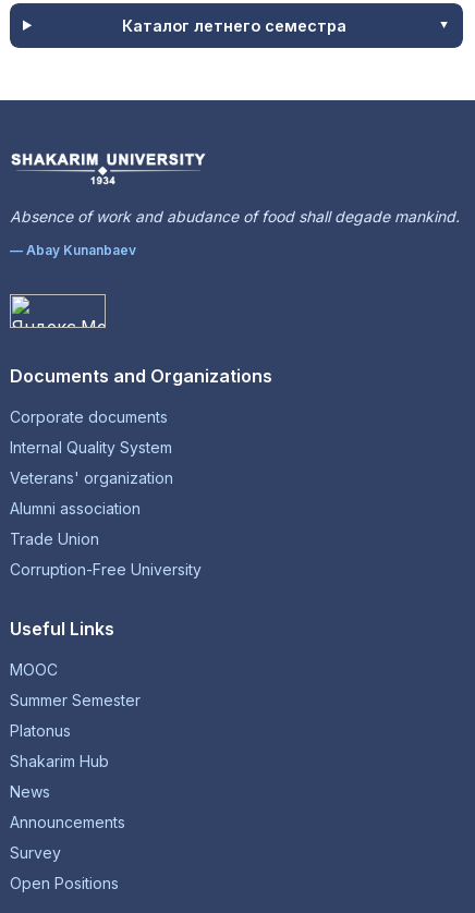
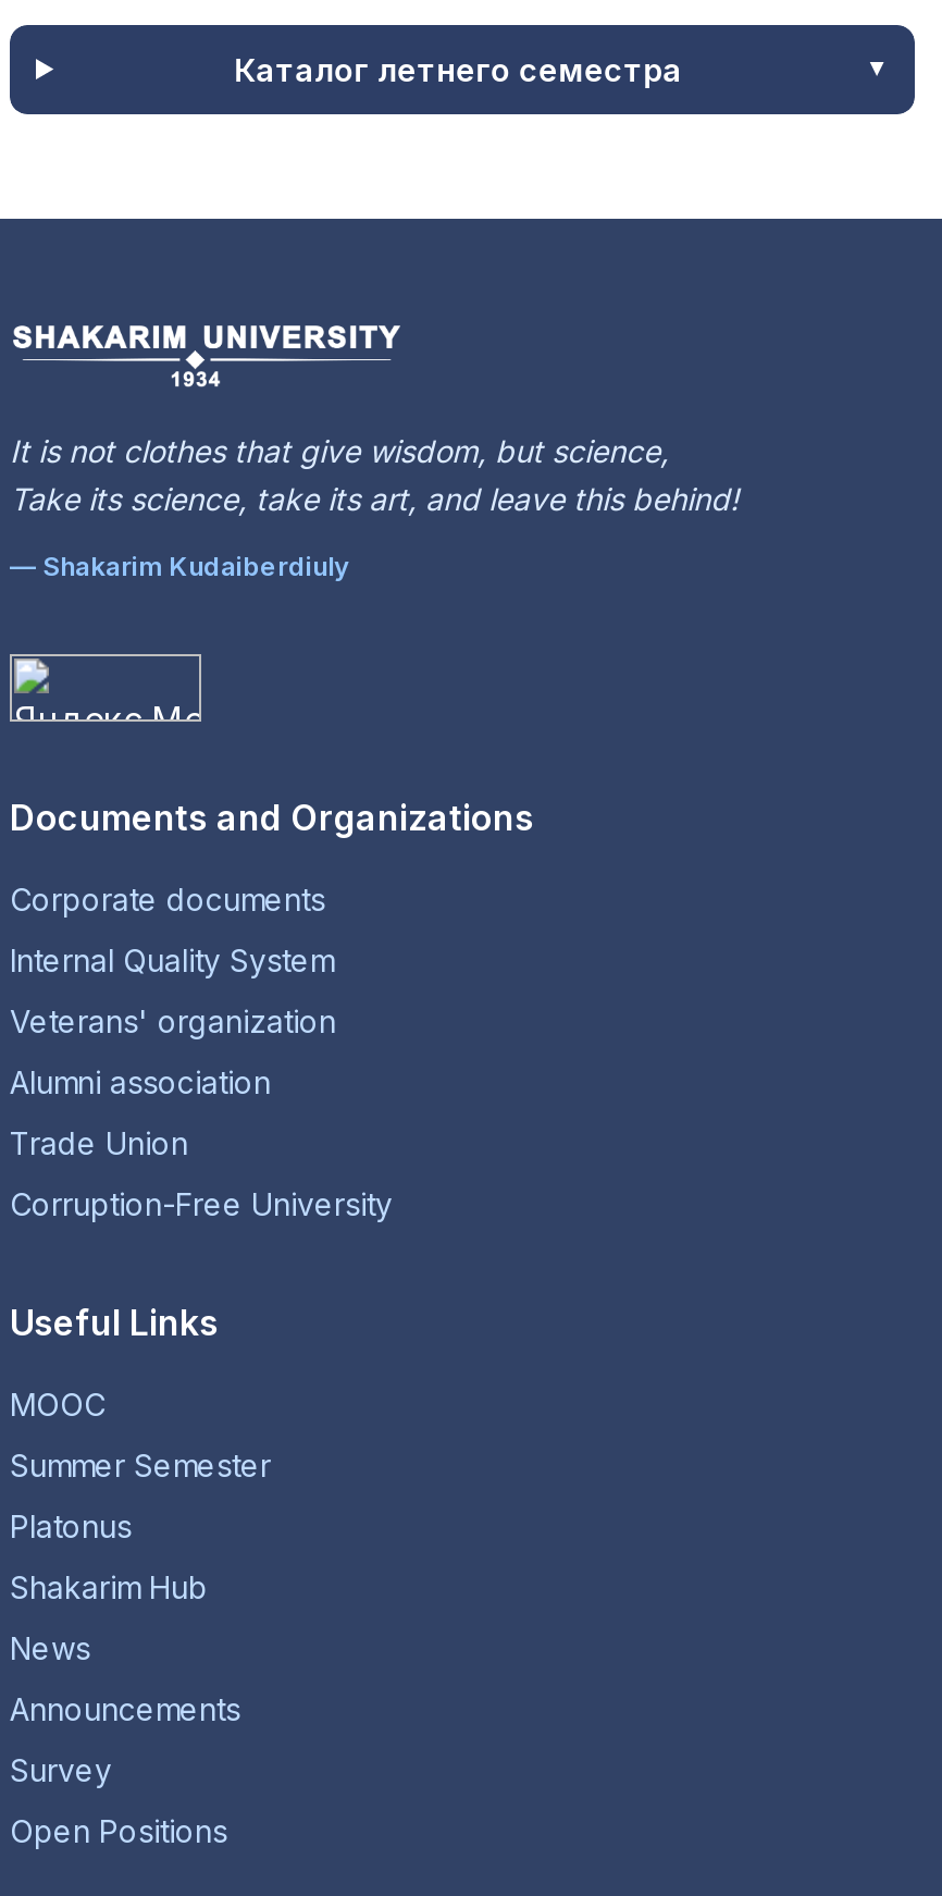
[10,207,460,226] Absence of work and abudance of food shall degade mankind. -> [10,432,739,517] It is not clothes that give wisdom, but science, | Take its science, take its art, and leave this behind!
[10,242,136,258] — Abay Kunanbaev -> [10,550,349,582] — Shakarim Kudaiberdiuly

